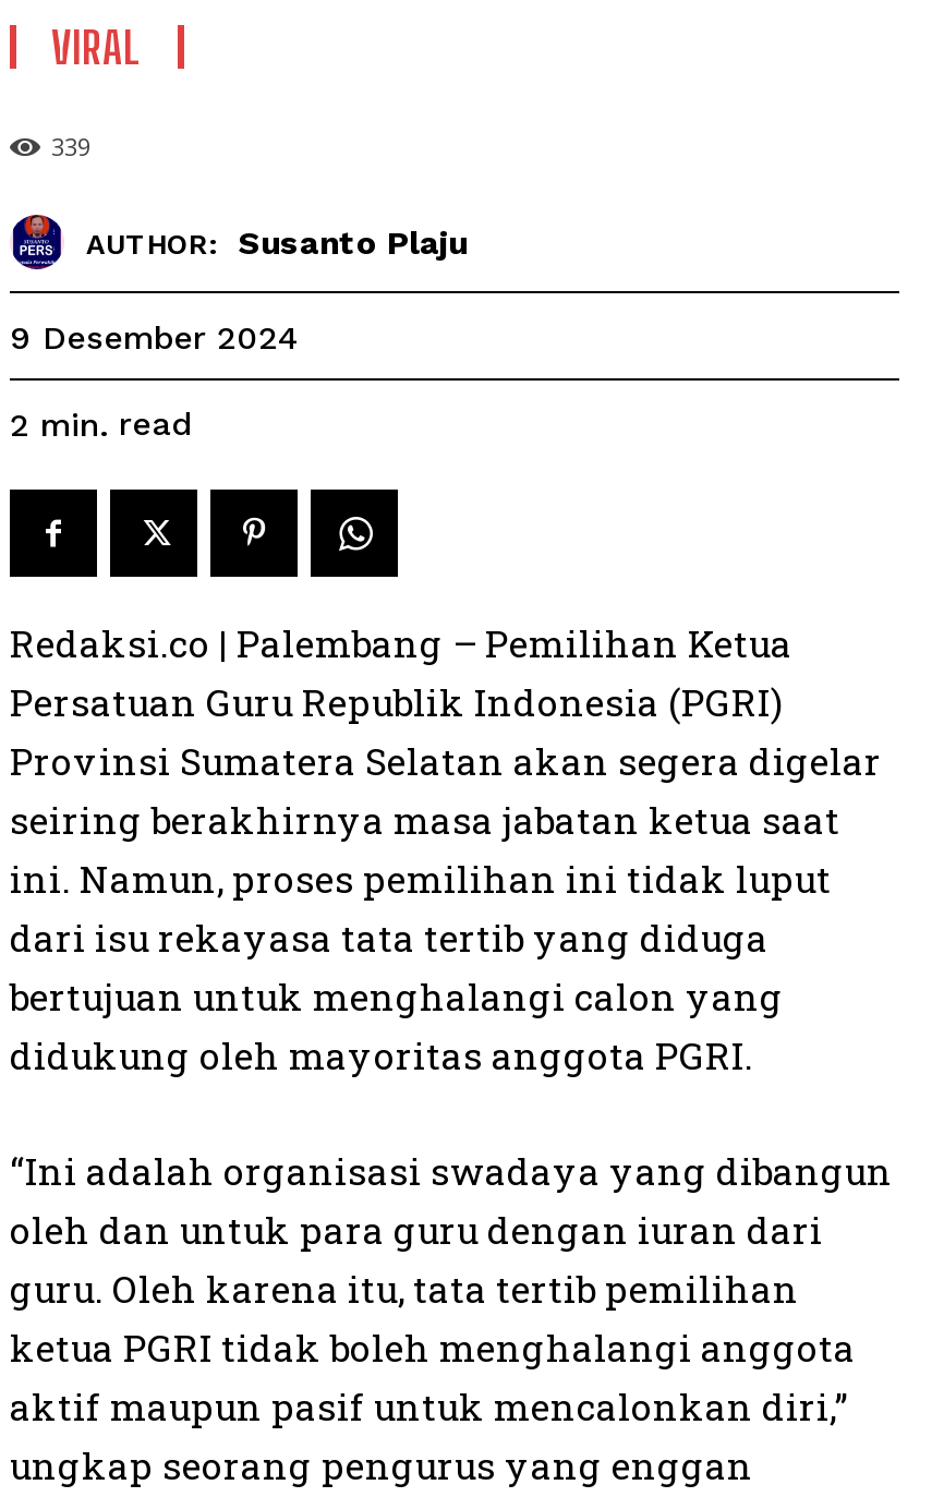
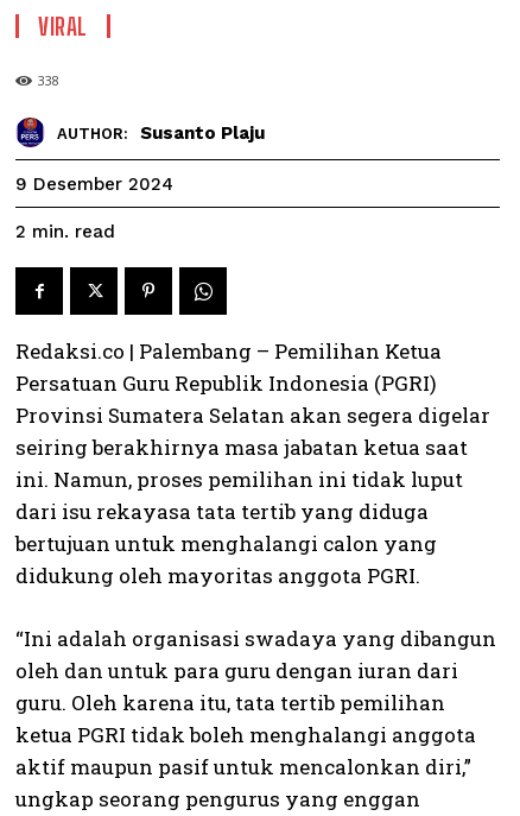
[51,130,90,163] 339 -> [38,71,59,89] 338

